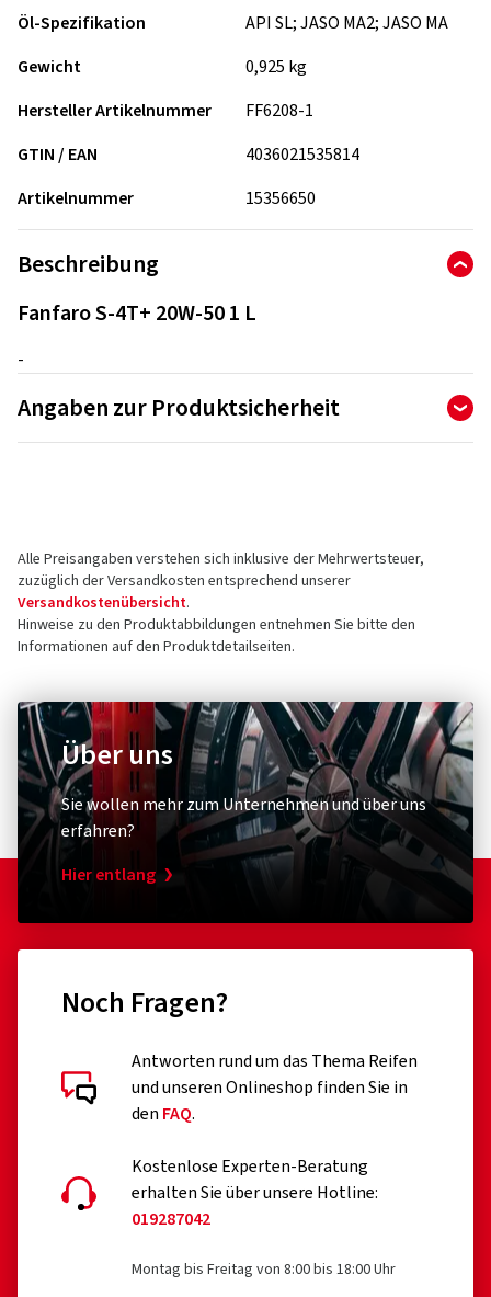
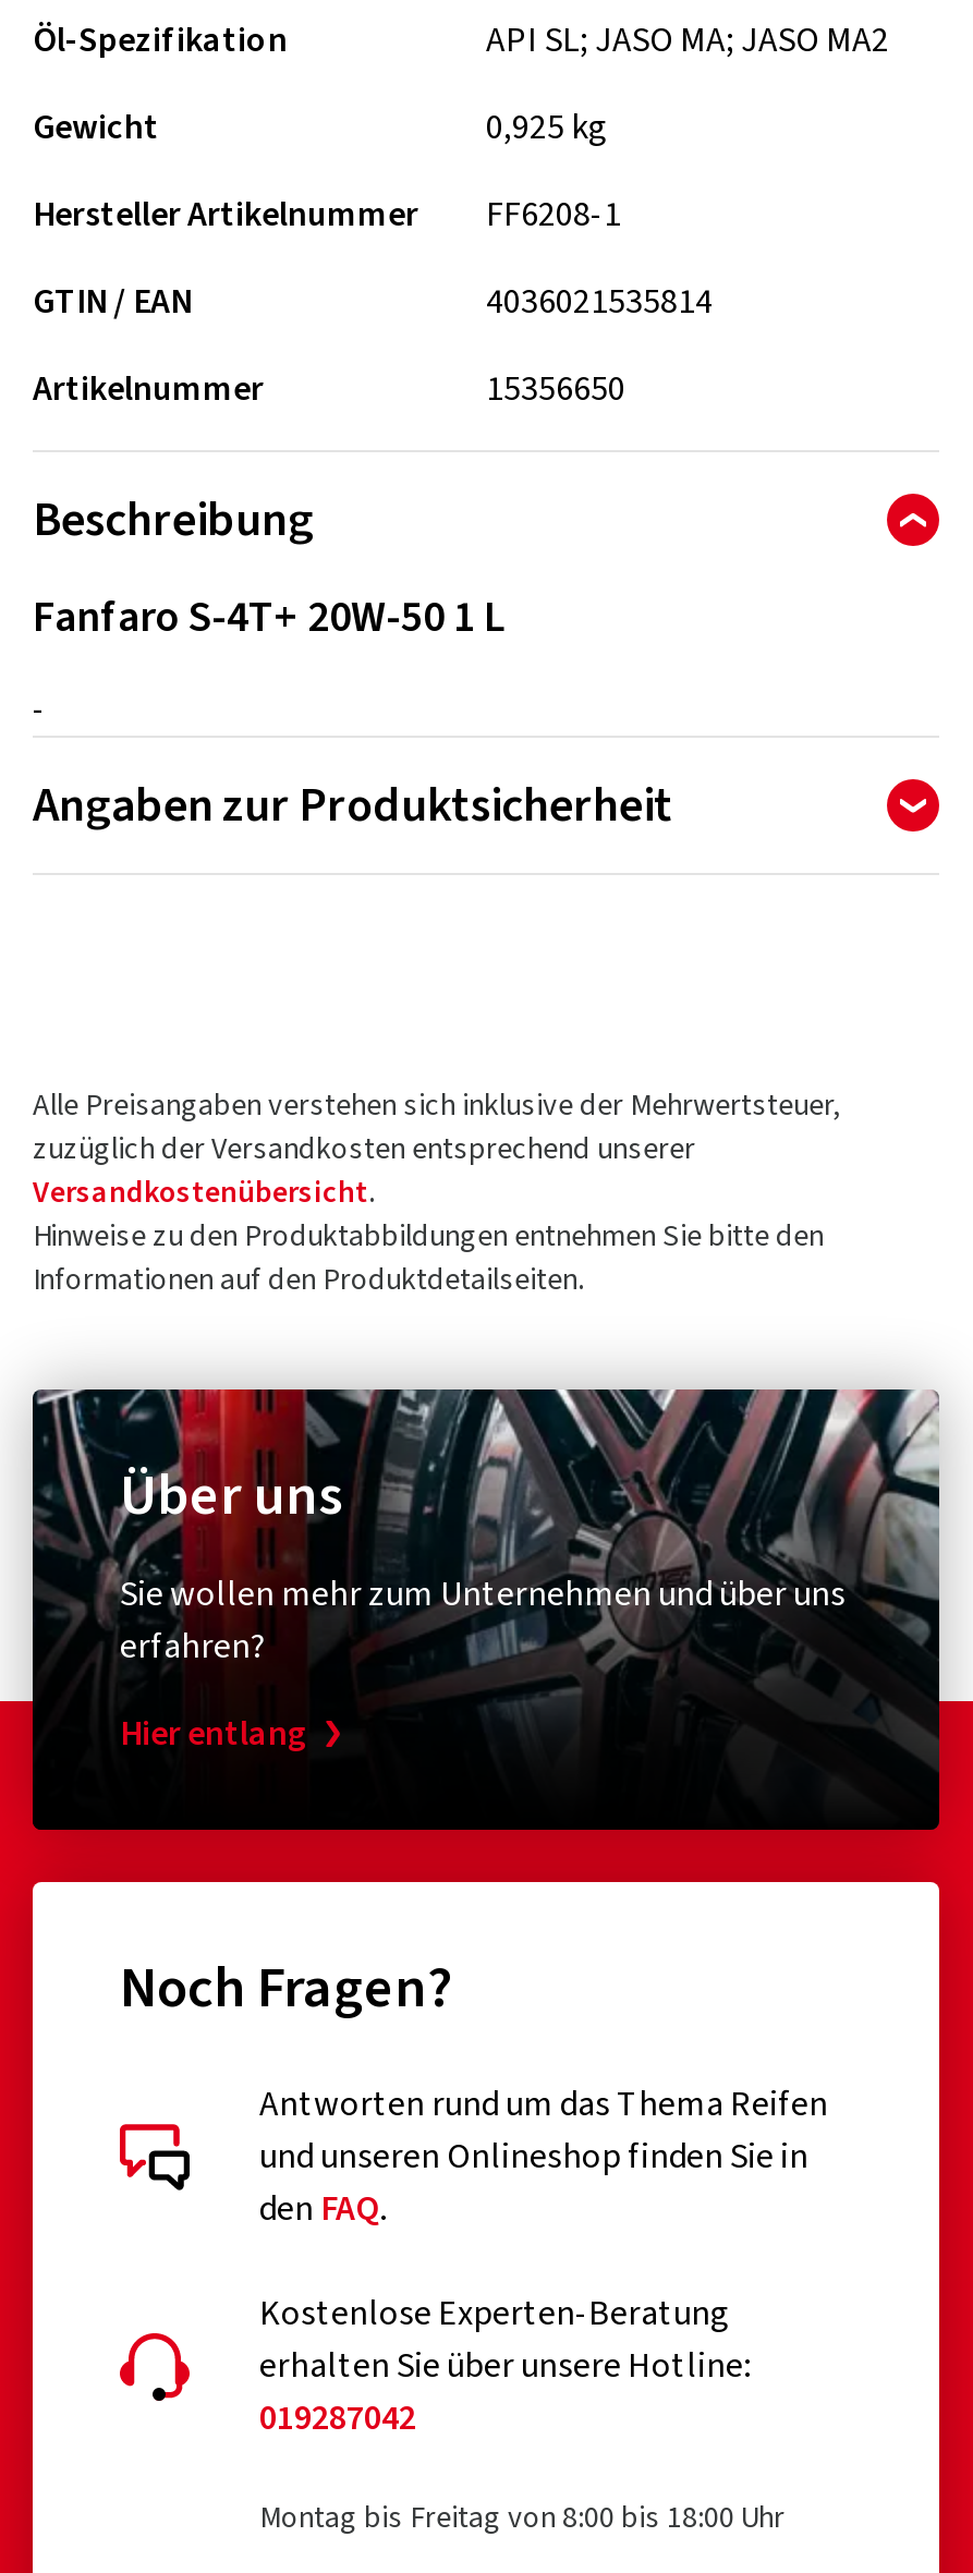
[245,11,448,35] API SL; JASO MA2; JASO MA -> [486,16,889,64] API SL; JASO MA; JASO MA2

